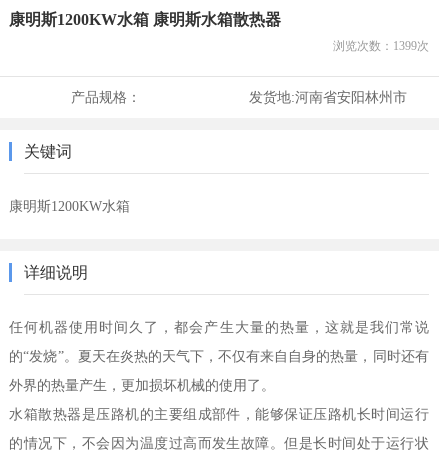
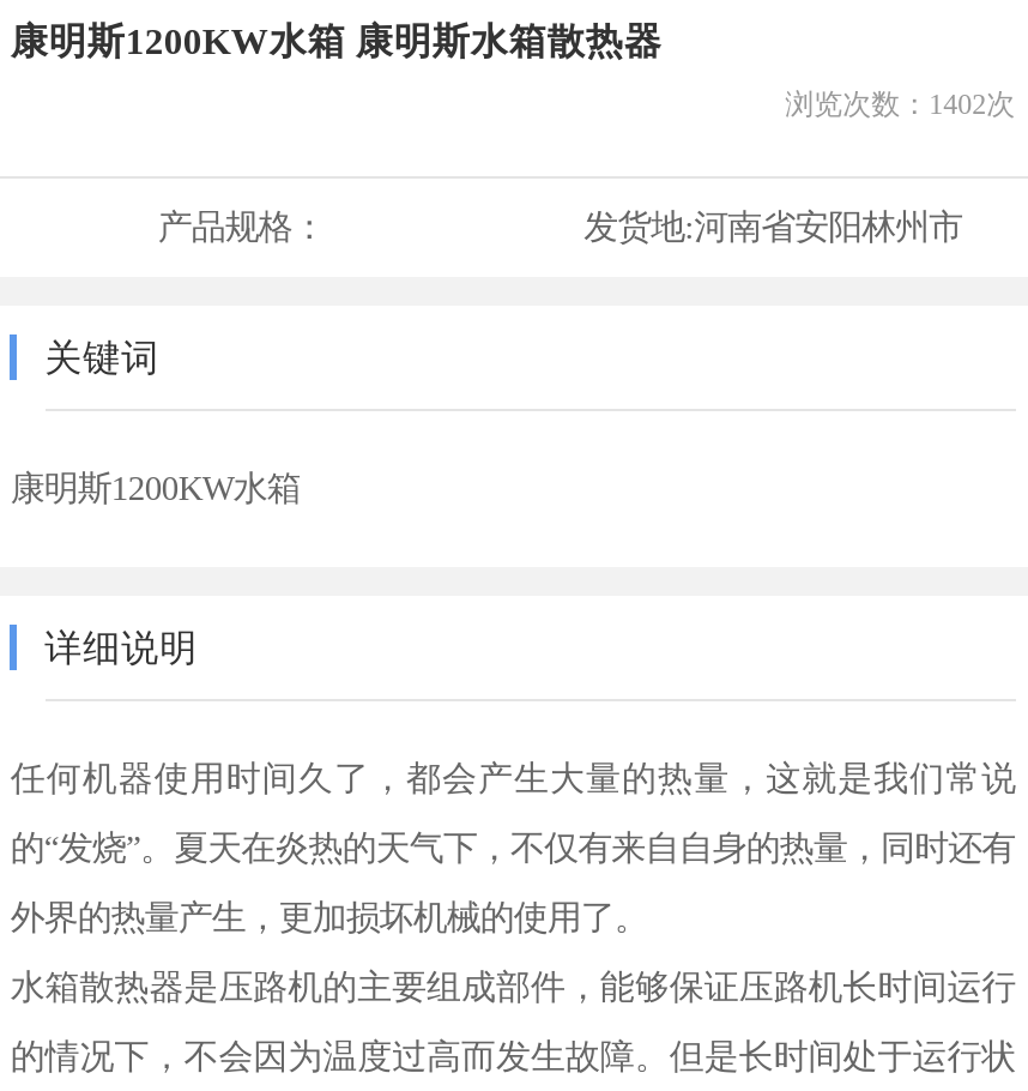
[333,39,429,53] 浏览次数：1399次 -> [785,87,1015,120] 浏览次数：1402次

